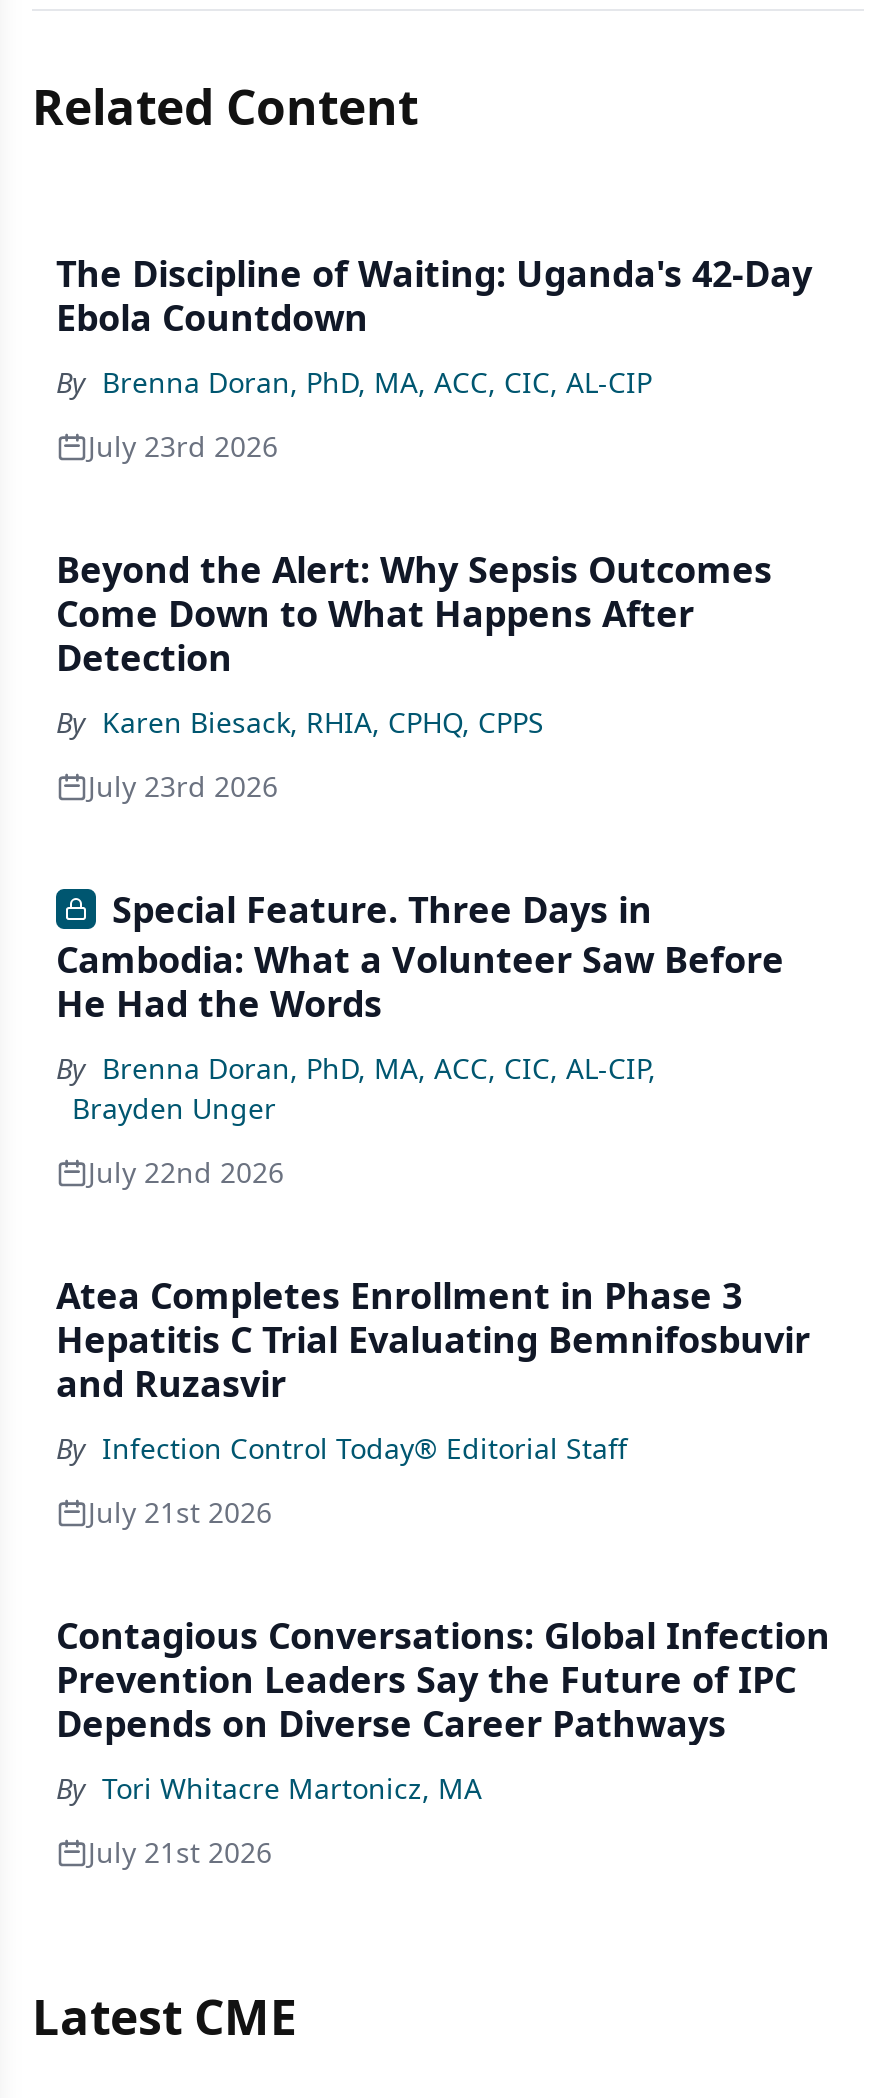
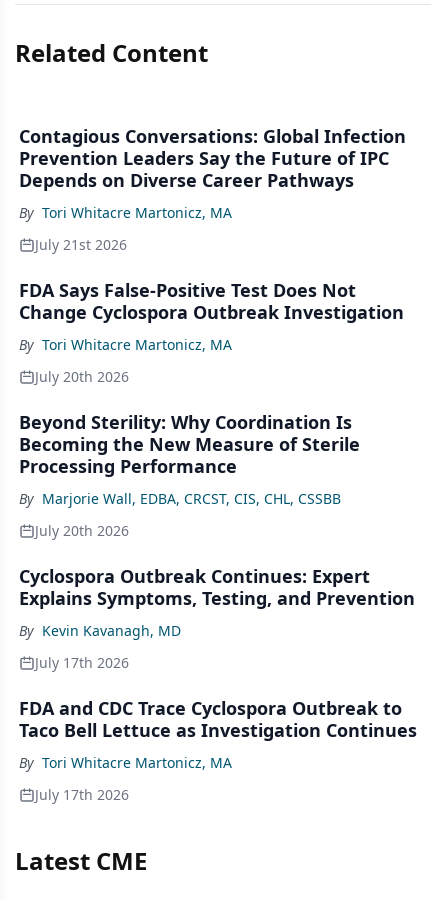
[56,249,812,1531] The Discipline of Waiting: Uganda's 42-Day | Ebola Countdown | By Brenna Doran, PhD, MA, ACC, CIC, AL-CIP | July 23rd 2026 | Beyond the Alert: Why Sepsis Outcomes | Come Down to What Happens After | Detection | By Karen Biesack, RHIA, CPHQ, CPPS | July 23rd 2026 | Special Feature. Three Days in | Cambodia: What a Volunteer Saw Before | He Had the Words | By Brenna Doran, PhD, MA, ACC, CIC, AL-CIP, | Brayden Unger | July 22nd 2026 | Atea Completes Enrollment in Phase 3 | Hepatitis C Trial Evaluating Bemnifosbuvir | and Ruzasvir | By Infection Control Today® Editorial Staff | July 21st 2026 -> none
moved [56,1611,830,1871] -> [19,124,406,254]: Contagious Conversations: Global Infection | Prevention Leaders Say the Future of IPC | Depends on Diverse Career Pathways | By Tori Whitacre Martonicz, MA | July 21st 2026
none -> [19,278,417,804] FDA Says False-Positive Test Does Not | Change Cyclospora Outbreak Investigation | By Tori Whitacre Martonicz, MA | July 20th 2026 | Beyond Sterility: Why Coordination Is | Becoming the New Measure of Sterile | Processing Performance | By Marjorie Wall, EDBA, CRCST, CIS, CHL, CSSBB | July 20th 2026 | Cyclospora Outbreak Continues: Expert | Explains Symptoms, Testing, and Prevention | By Kevin Kavanagh, MD | July 17th 2026 | FDA and CDC Trace Cyclospora Outbreak to | Taco Bell Lettuce as Investigation Continues | By Tori Whitacre Martonicz, MA | July 17th 2026

